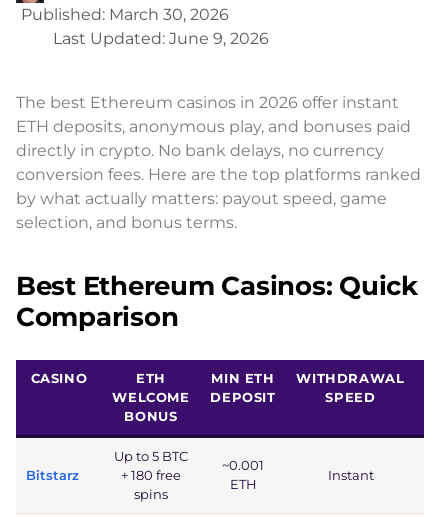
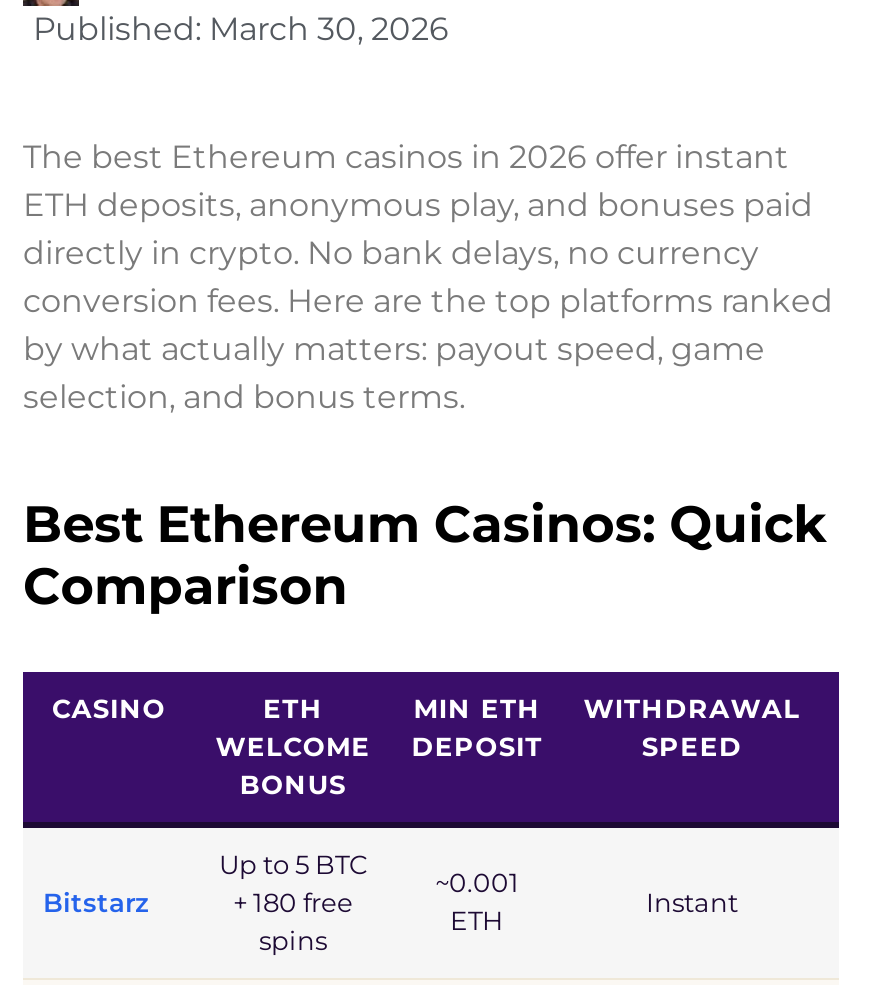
[53,29,269,48] Last Updated: June 9, 2026 -> none

